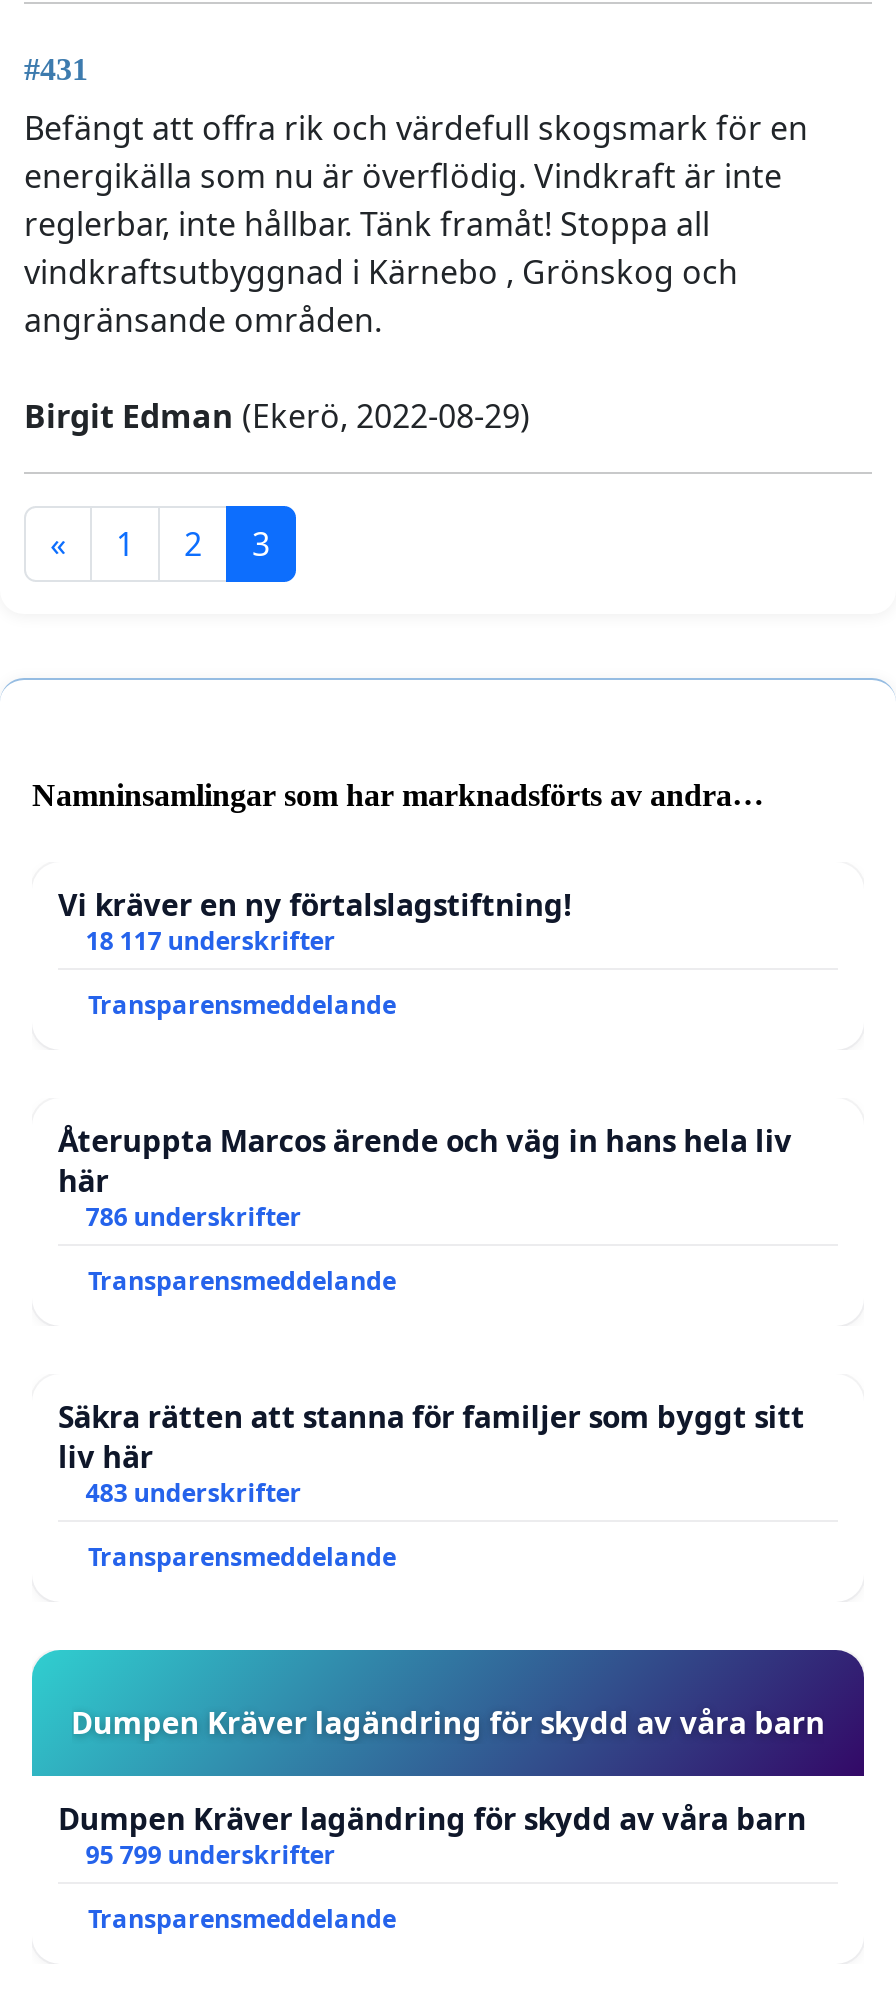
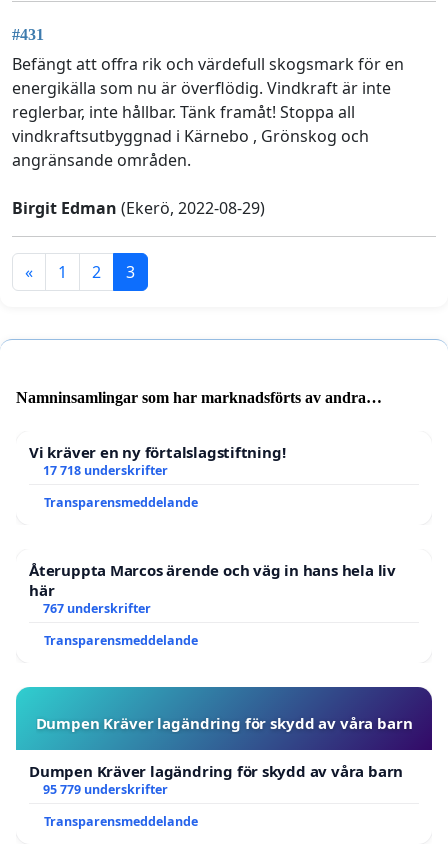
[86,923,336,957] 18 117 underskrifter -> [43,462,168,479] 17 718 underskrifter
[58,1199,805,1509] 786 underskrifter | Transparensmeddelande | Säkra rätten att stanna för familjer som byggt sitt | liv här | 483 underskrifter -> [43,600,151,617] 767 underskrifter
[86,1837,336,1871] 95 799 underskrifter -> [43,781,168,798] 95 779 underskrifter

